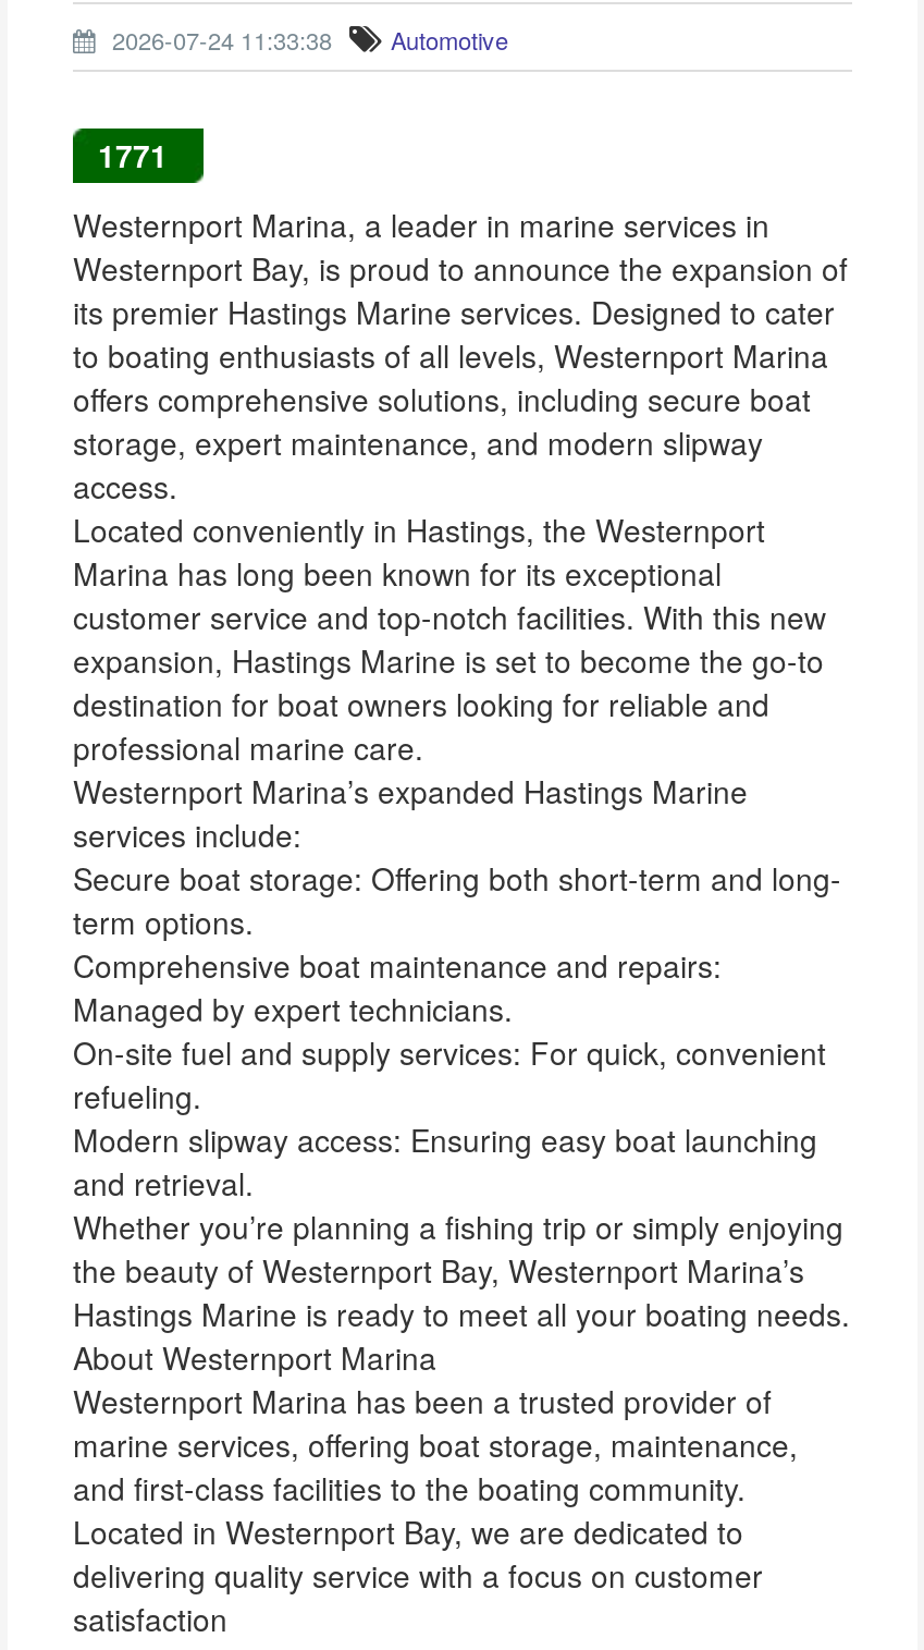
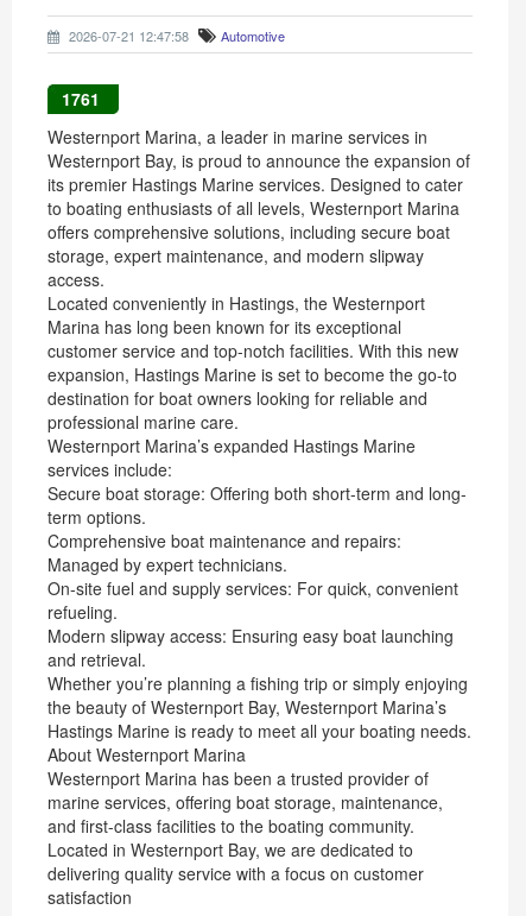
[106,22,508,57] 2026-07-24 11:33:38 Automotive -> [65,26,285,45] 2026-07-21 12:47:58 Automotive
[98,133,168,176] 1771 -> [61,87,99,110] 1761

